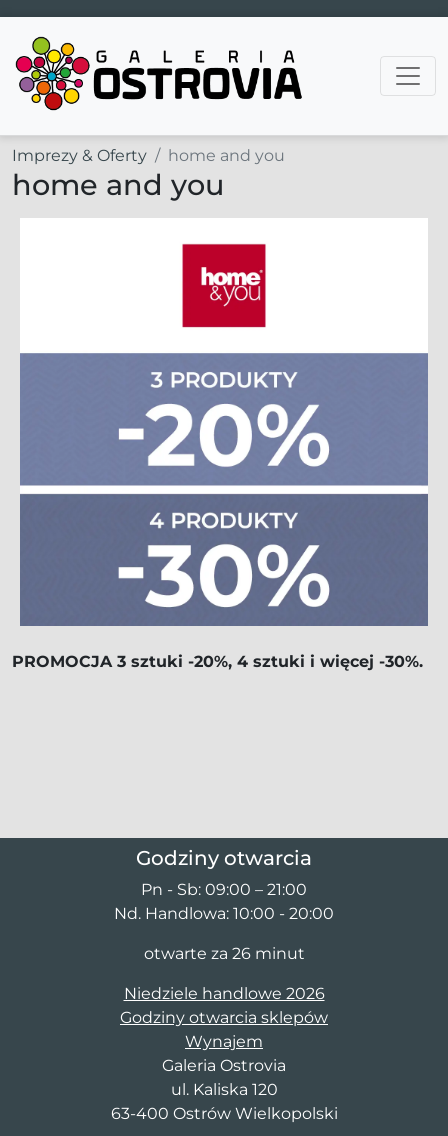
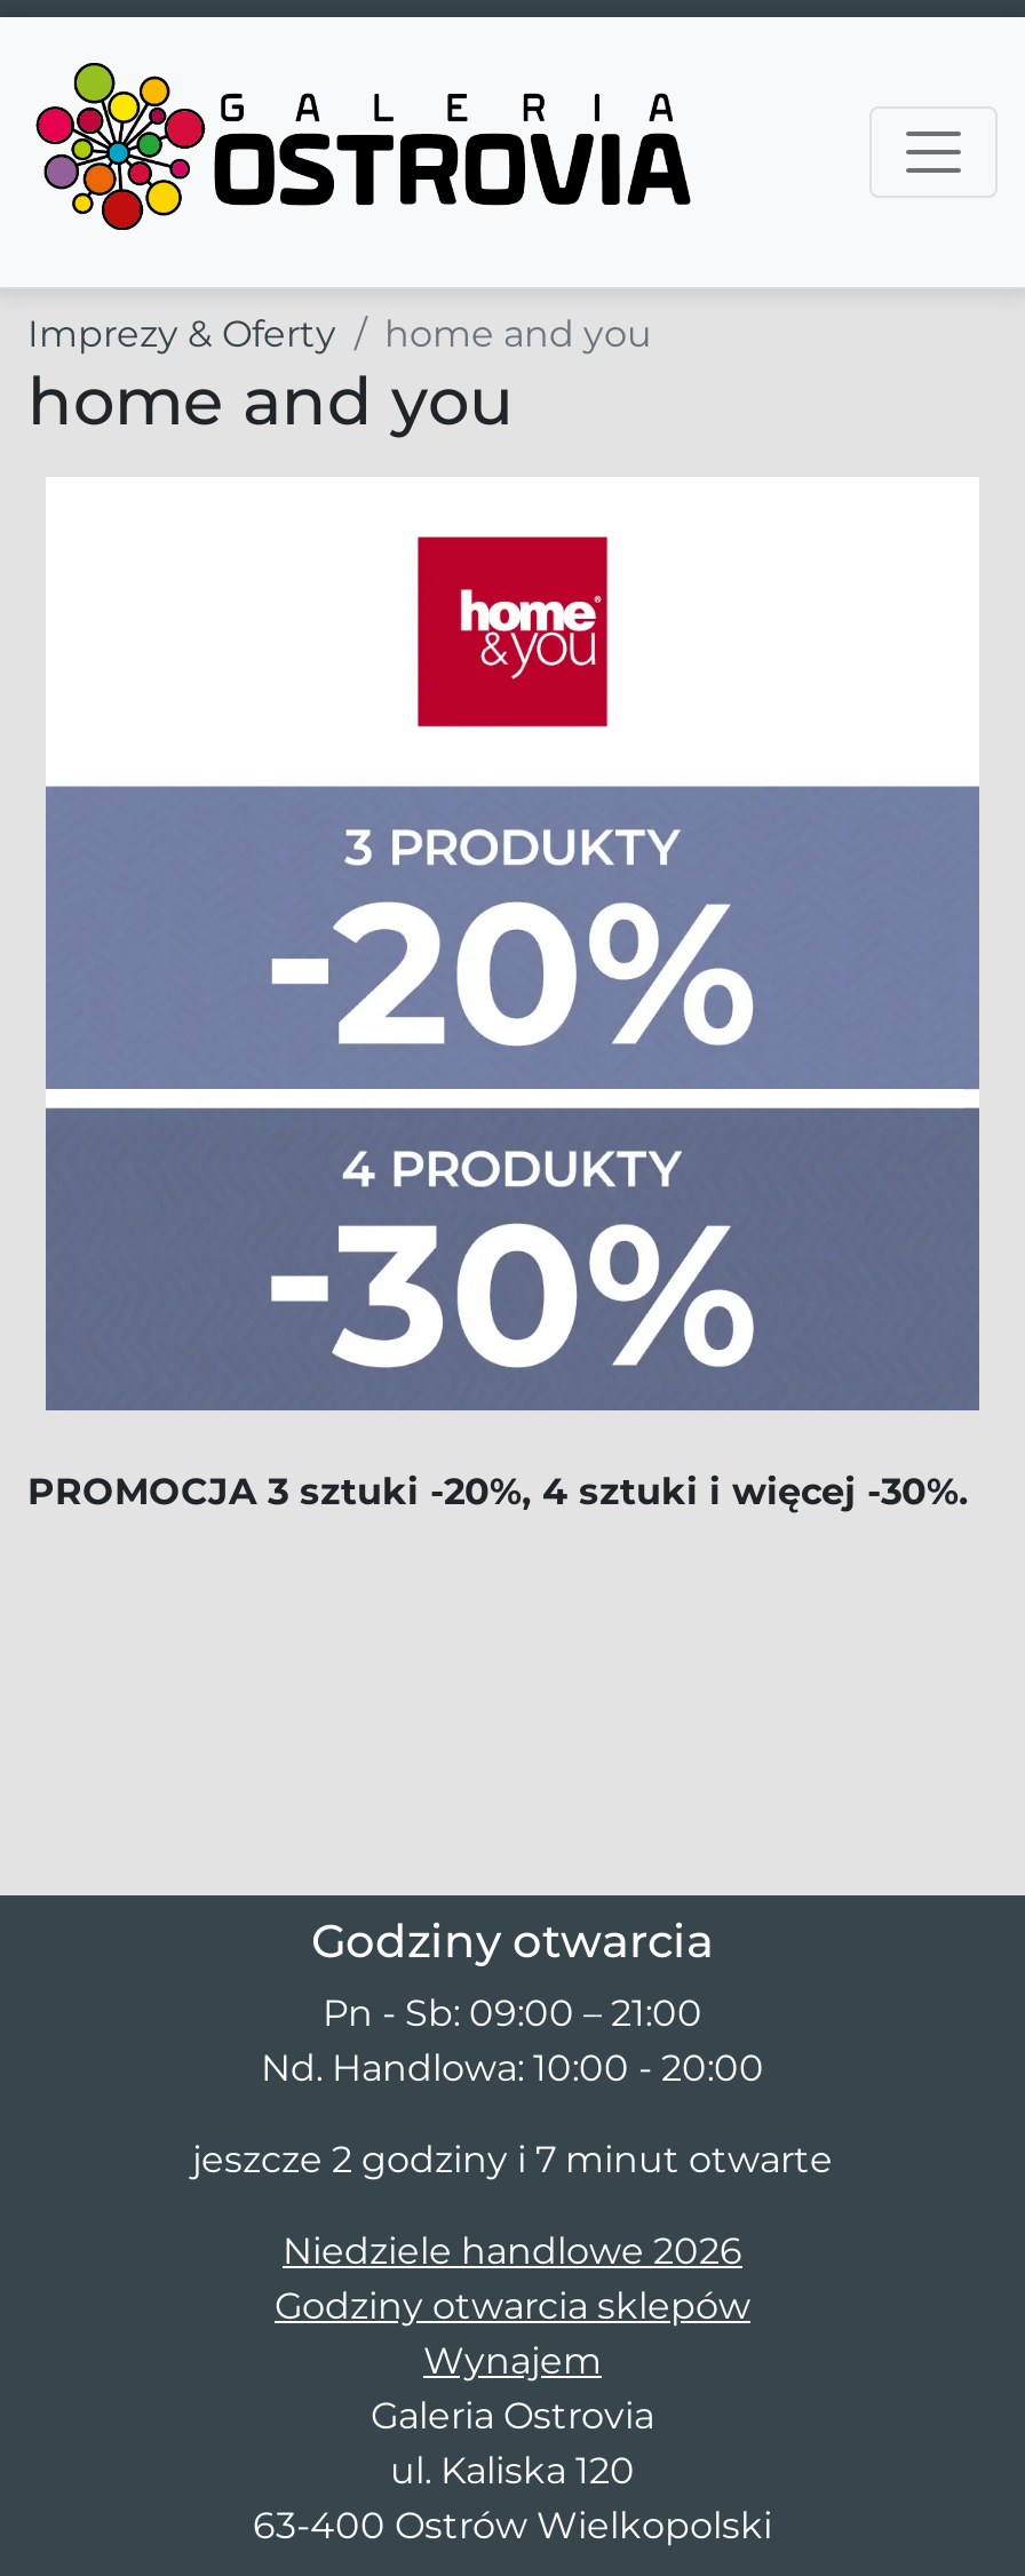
[143,944,304,963] otwarte za 26 minut -> [192,2139,833,2182] jeszcze 2 godziny i 7 minut otwarte

